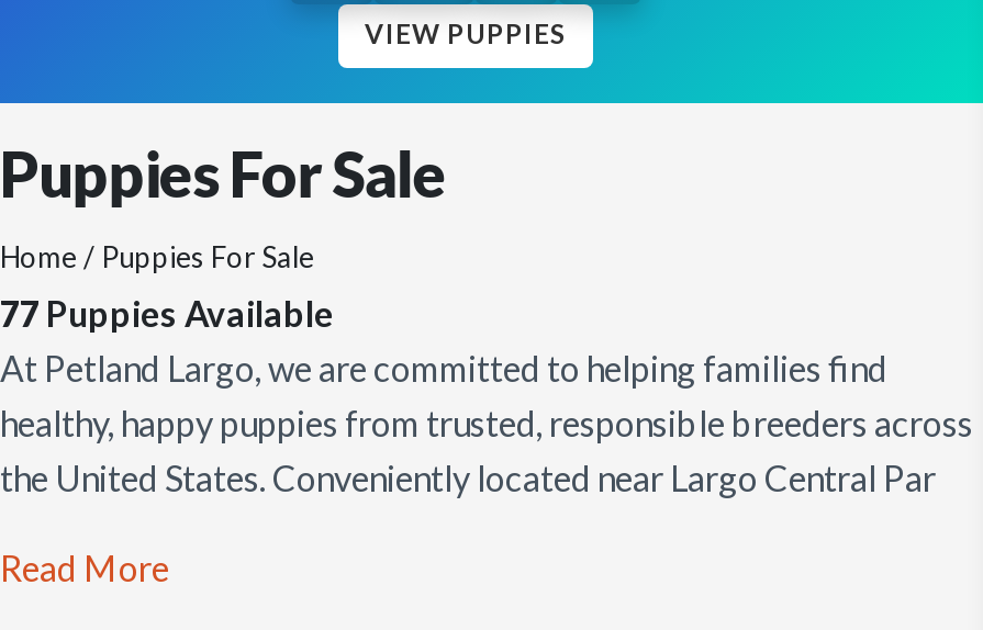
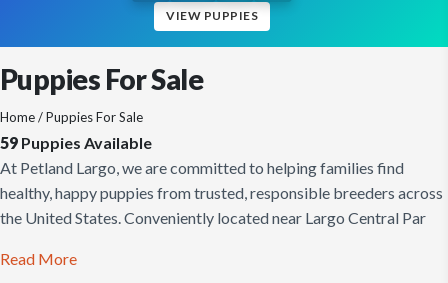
[0,292,334,333] 77 Puppies Available -> [0,133,152,152] 59 Puppies Available

